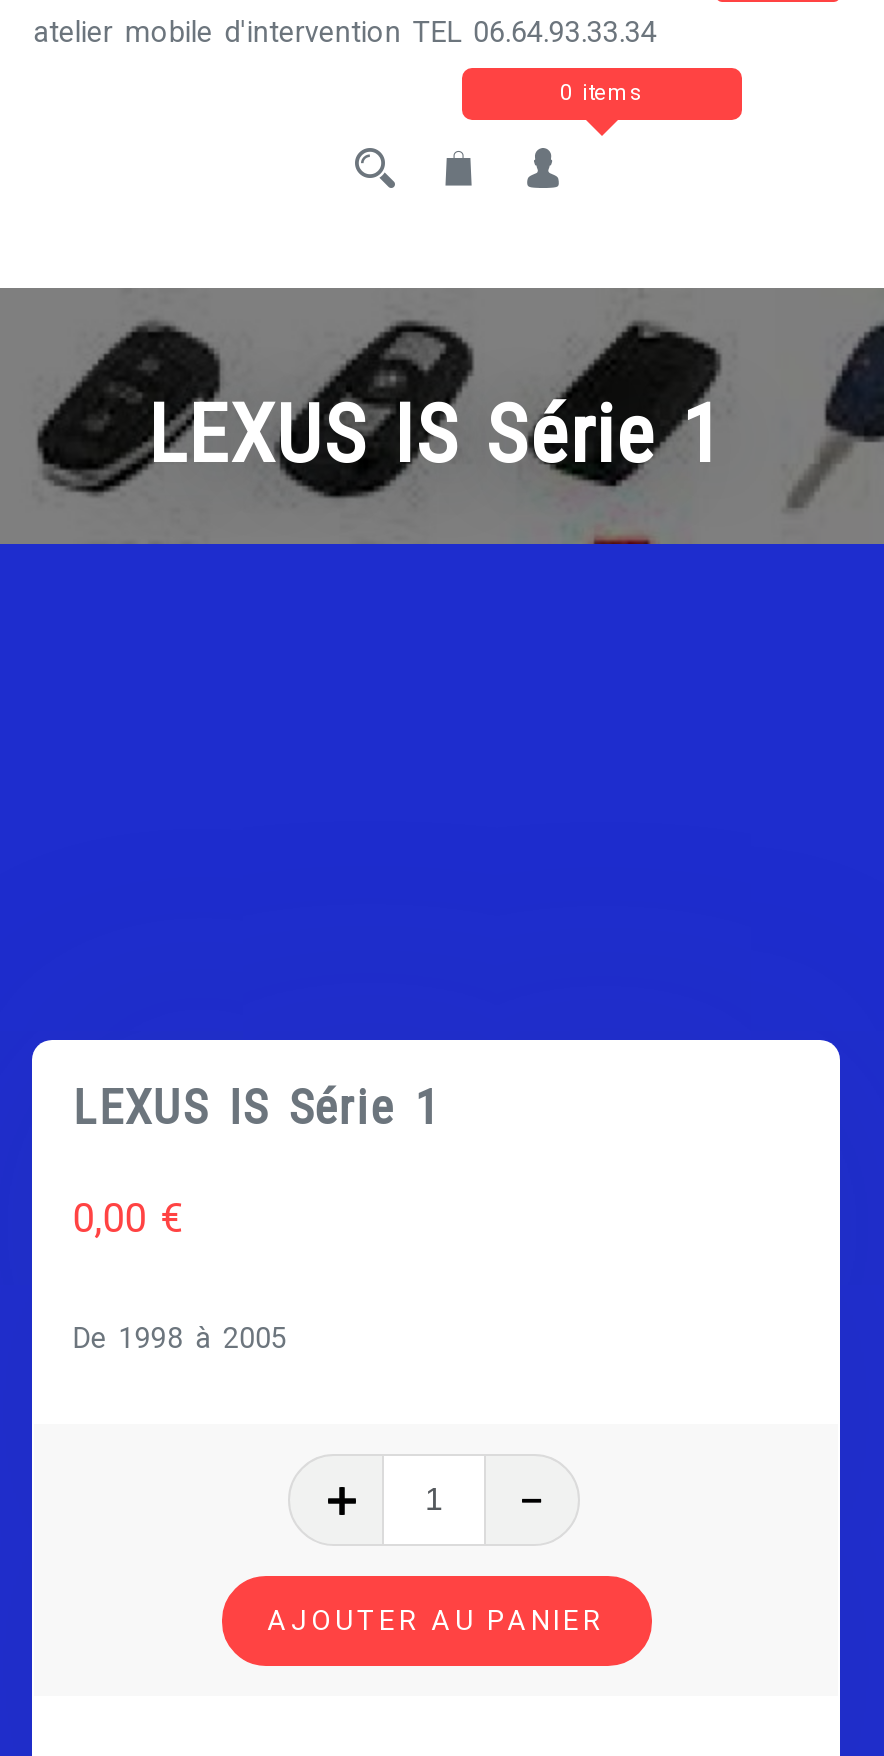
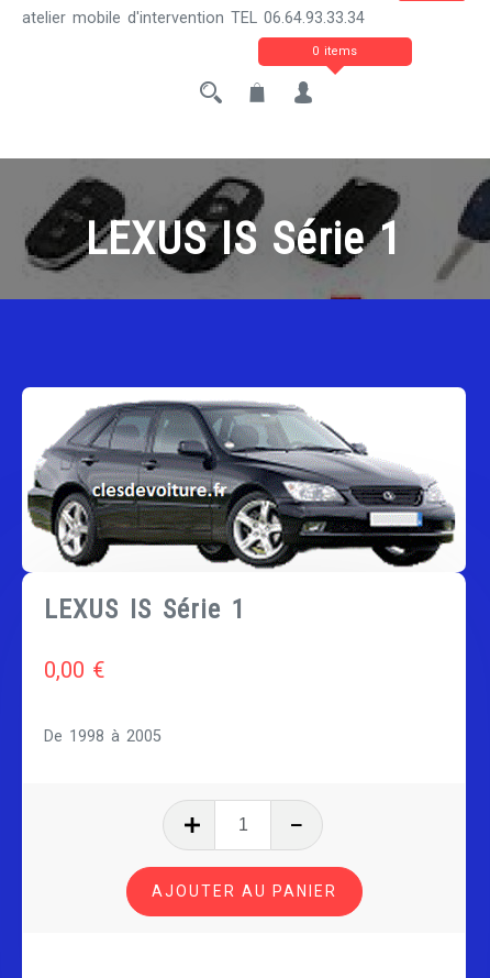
none -> [21,386,467,572] [image]

